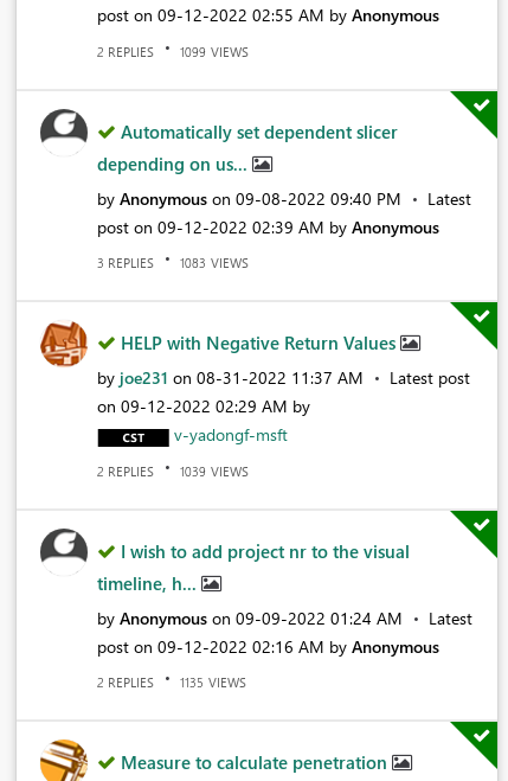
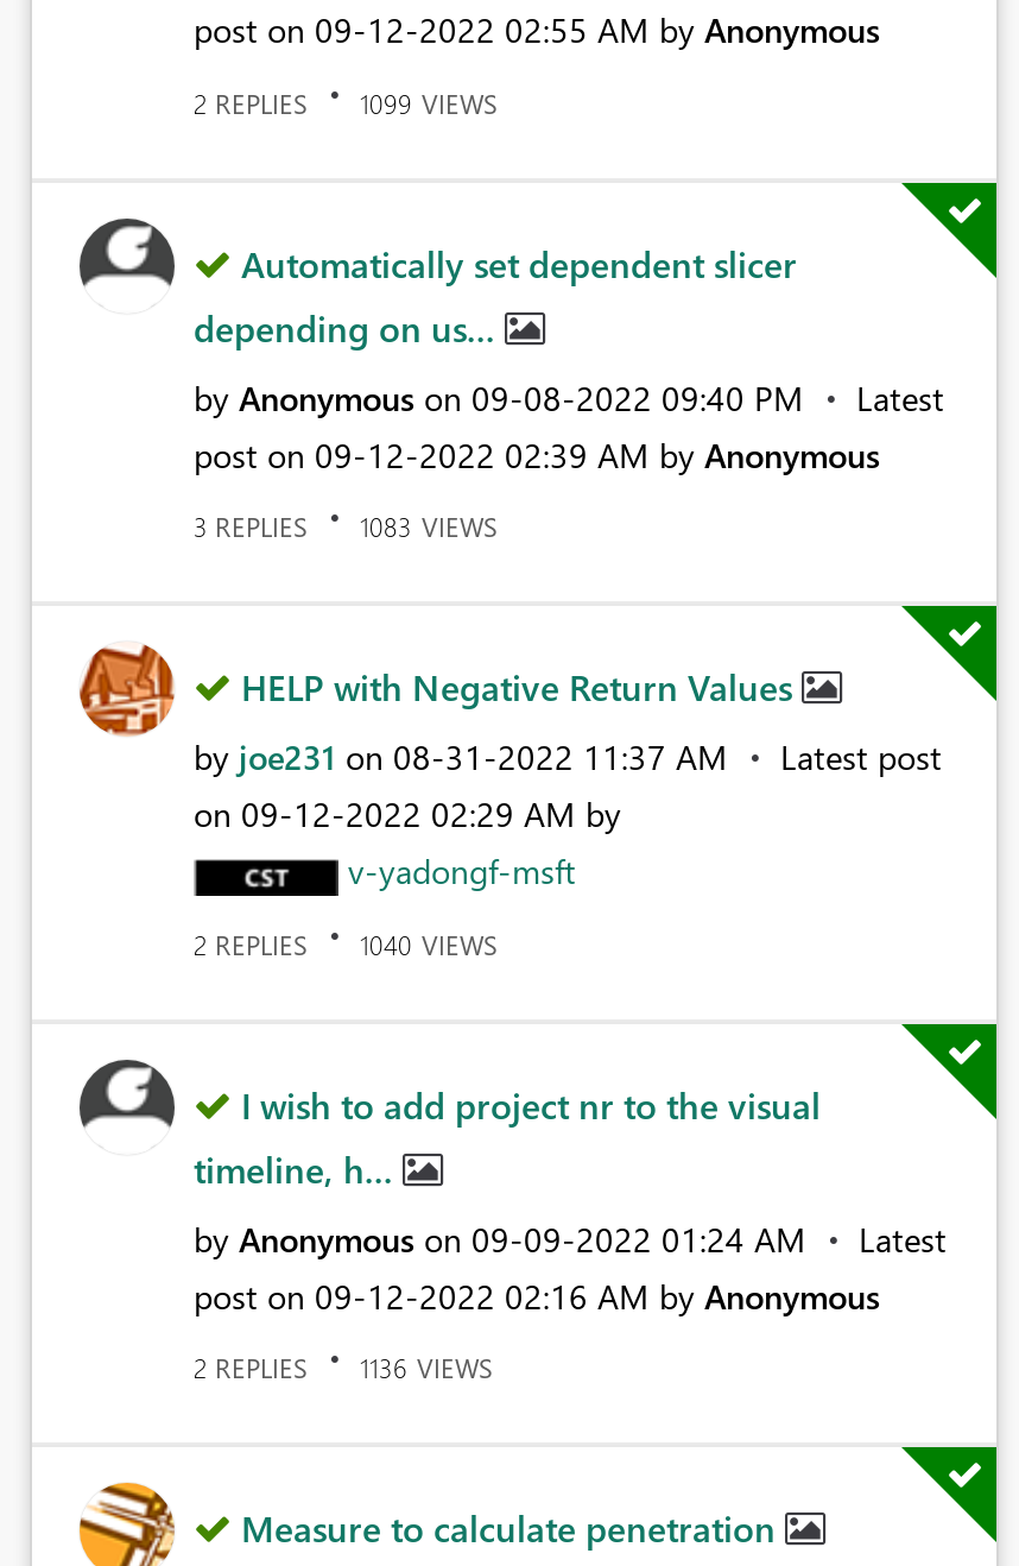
[97,462,249,480] 2 REPLIES 1039 VIEWS -> [194,927,498,962] 2 REPLIES 1040 VIEWS
[97,674,246,691] 2 REPLIES 1135 VIEWS -> [194,1351,493,1386] 2 REPLIES 1136 VIEWS

